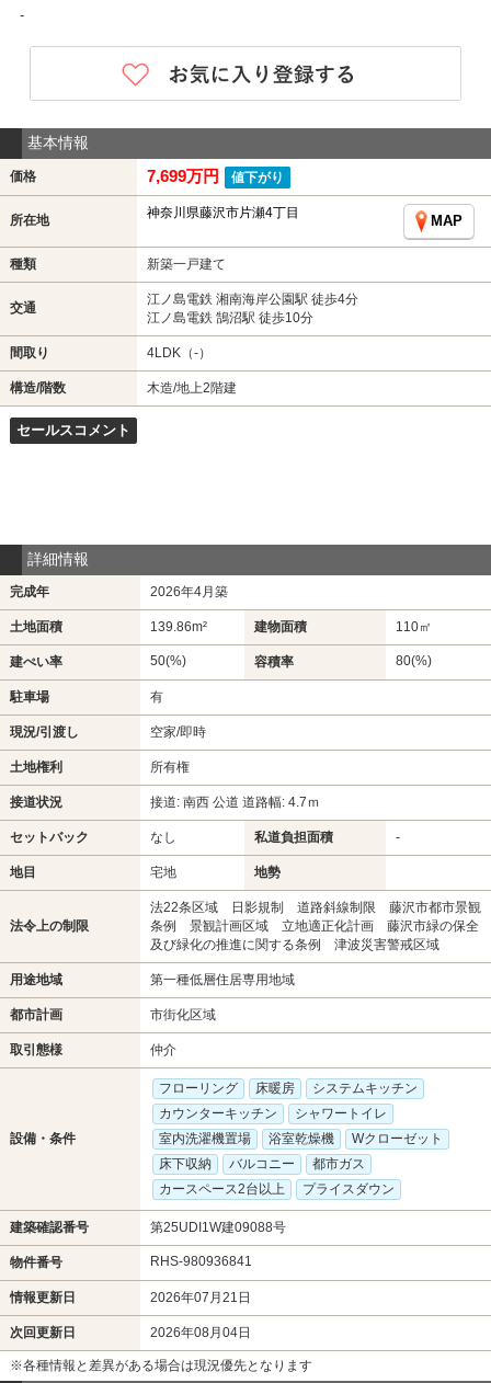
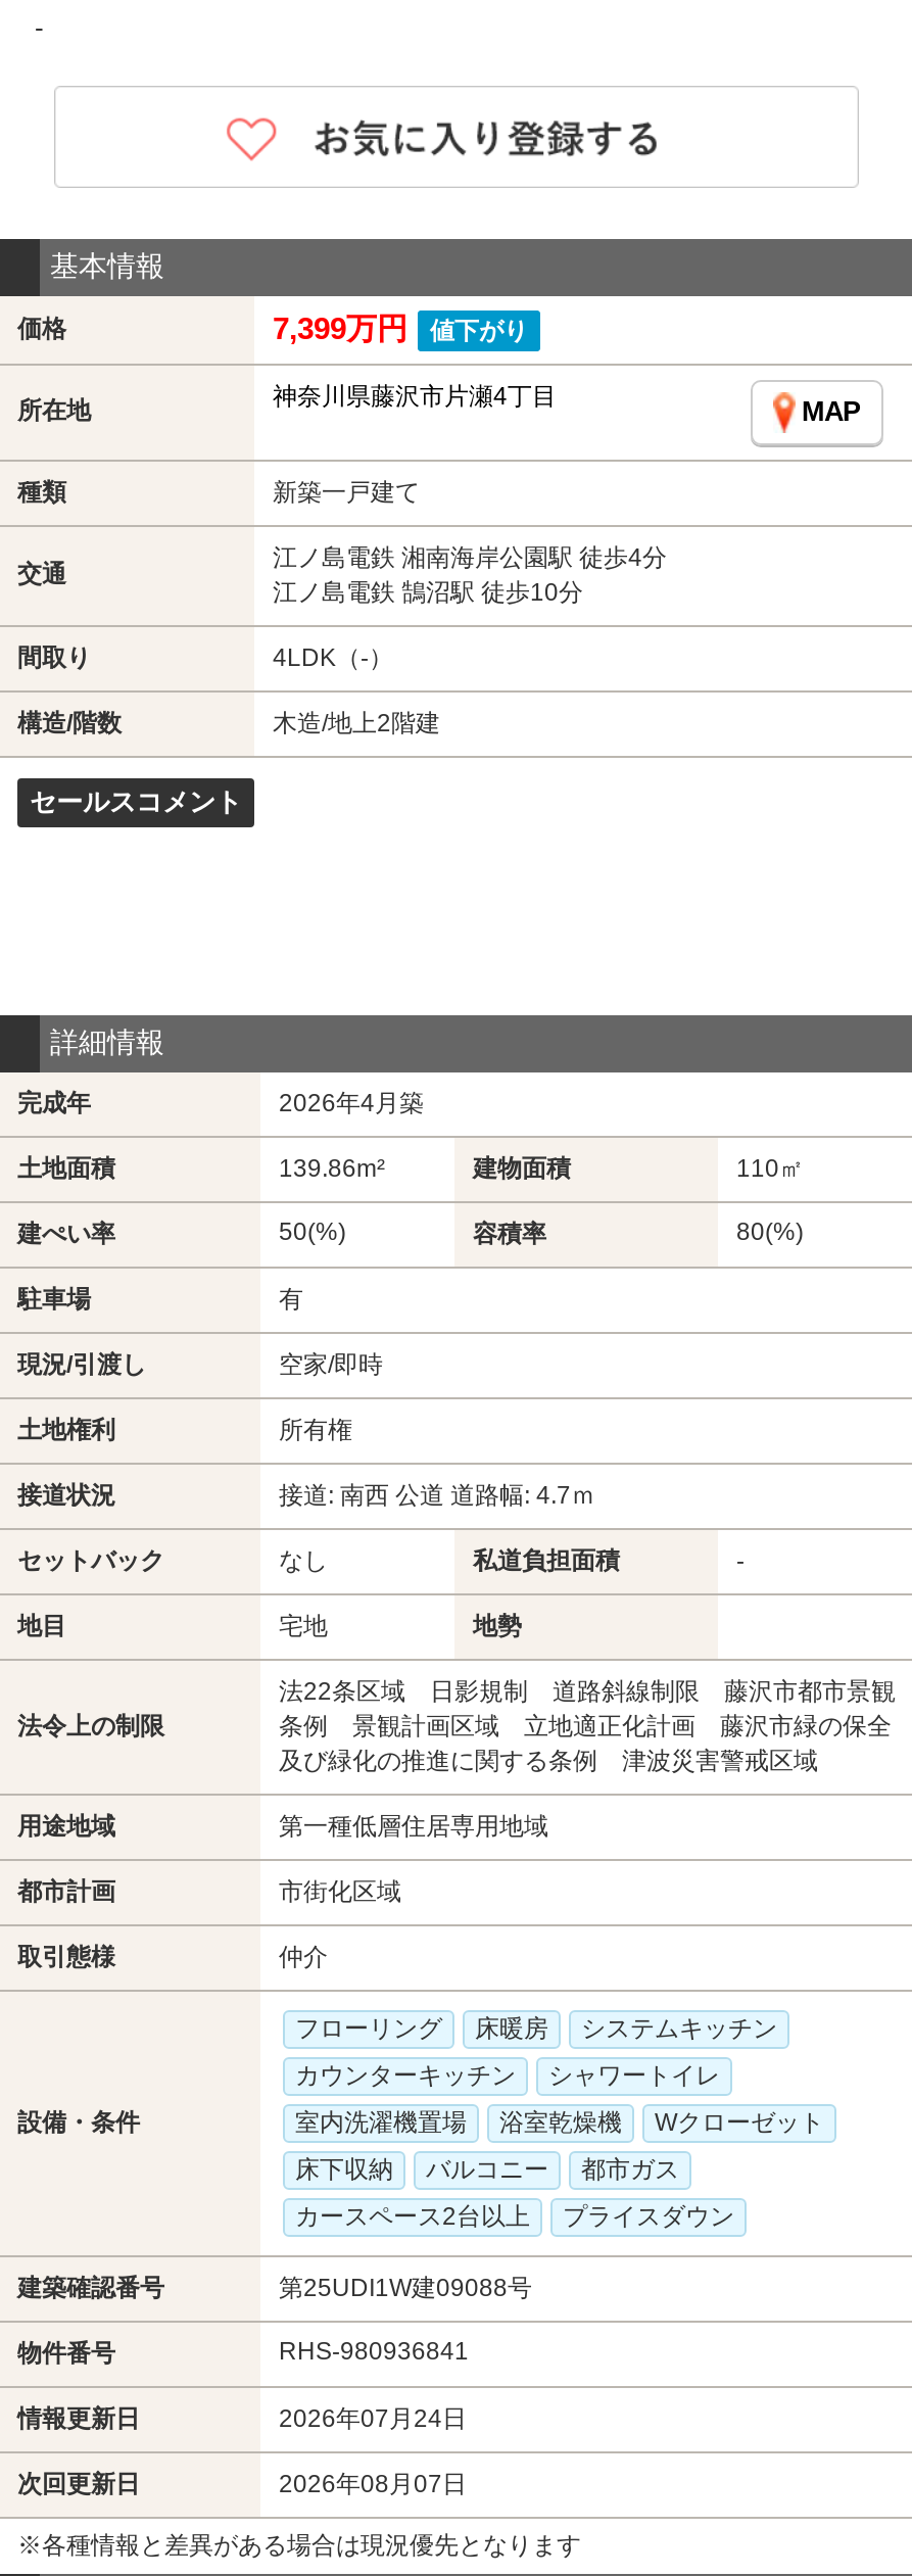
[147,166,284,185] 7,699万円 値下がり -> [273,310,528,345] 7,399万円 値下がり
[150,1290,251,1305] 2026年07月21日 -> [279,2404,467,2432] 2026年07月24日
[150,1325,251,1340] 2026年08月04日 -> [279,2469,467,2498] 2026年08月07日

